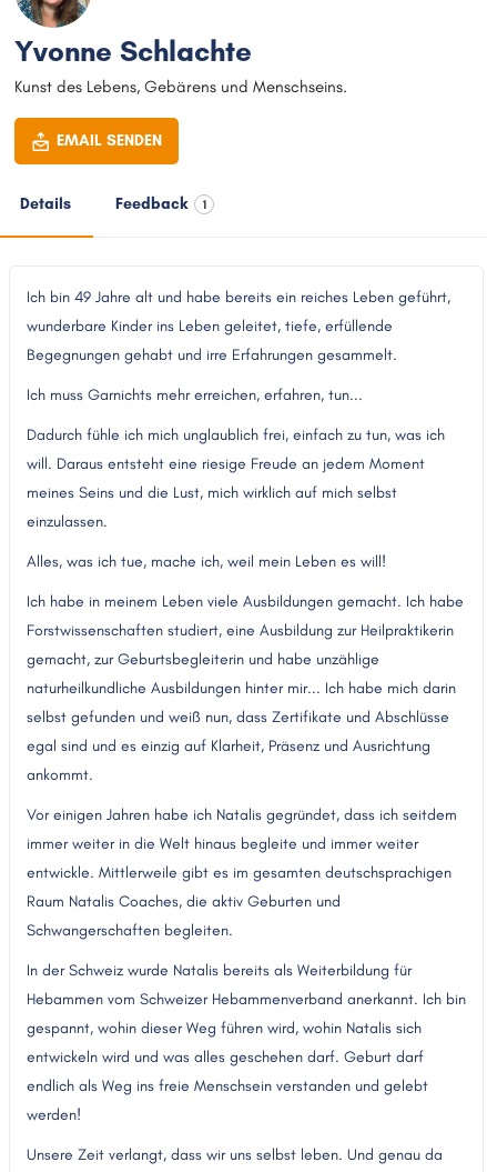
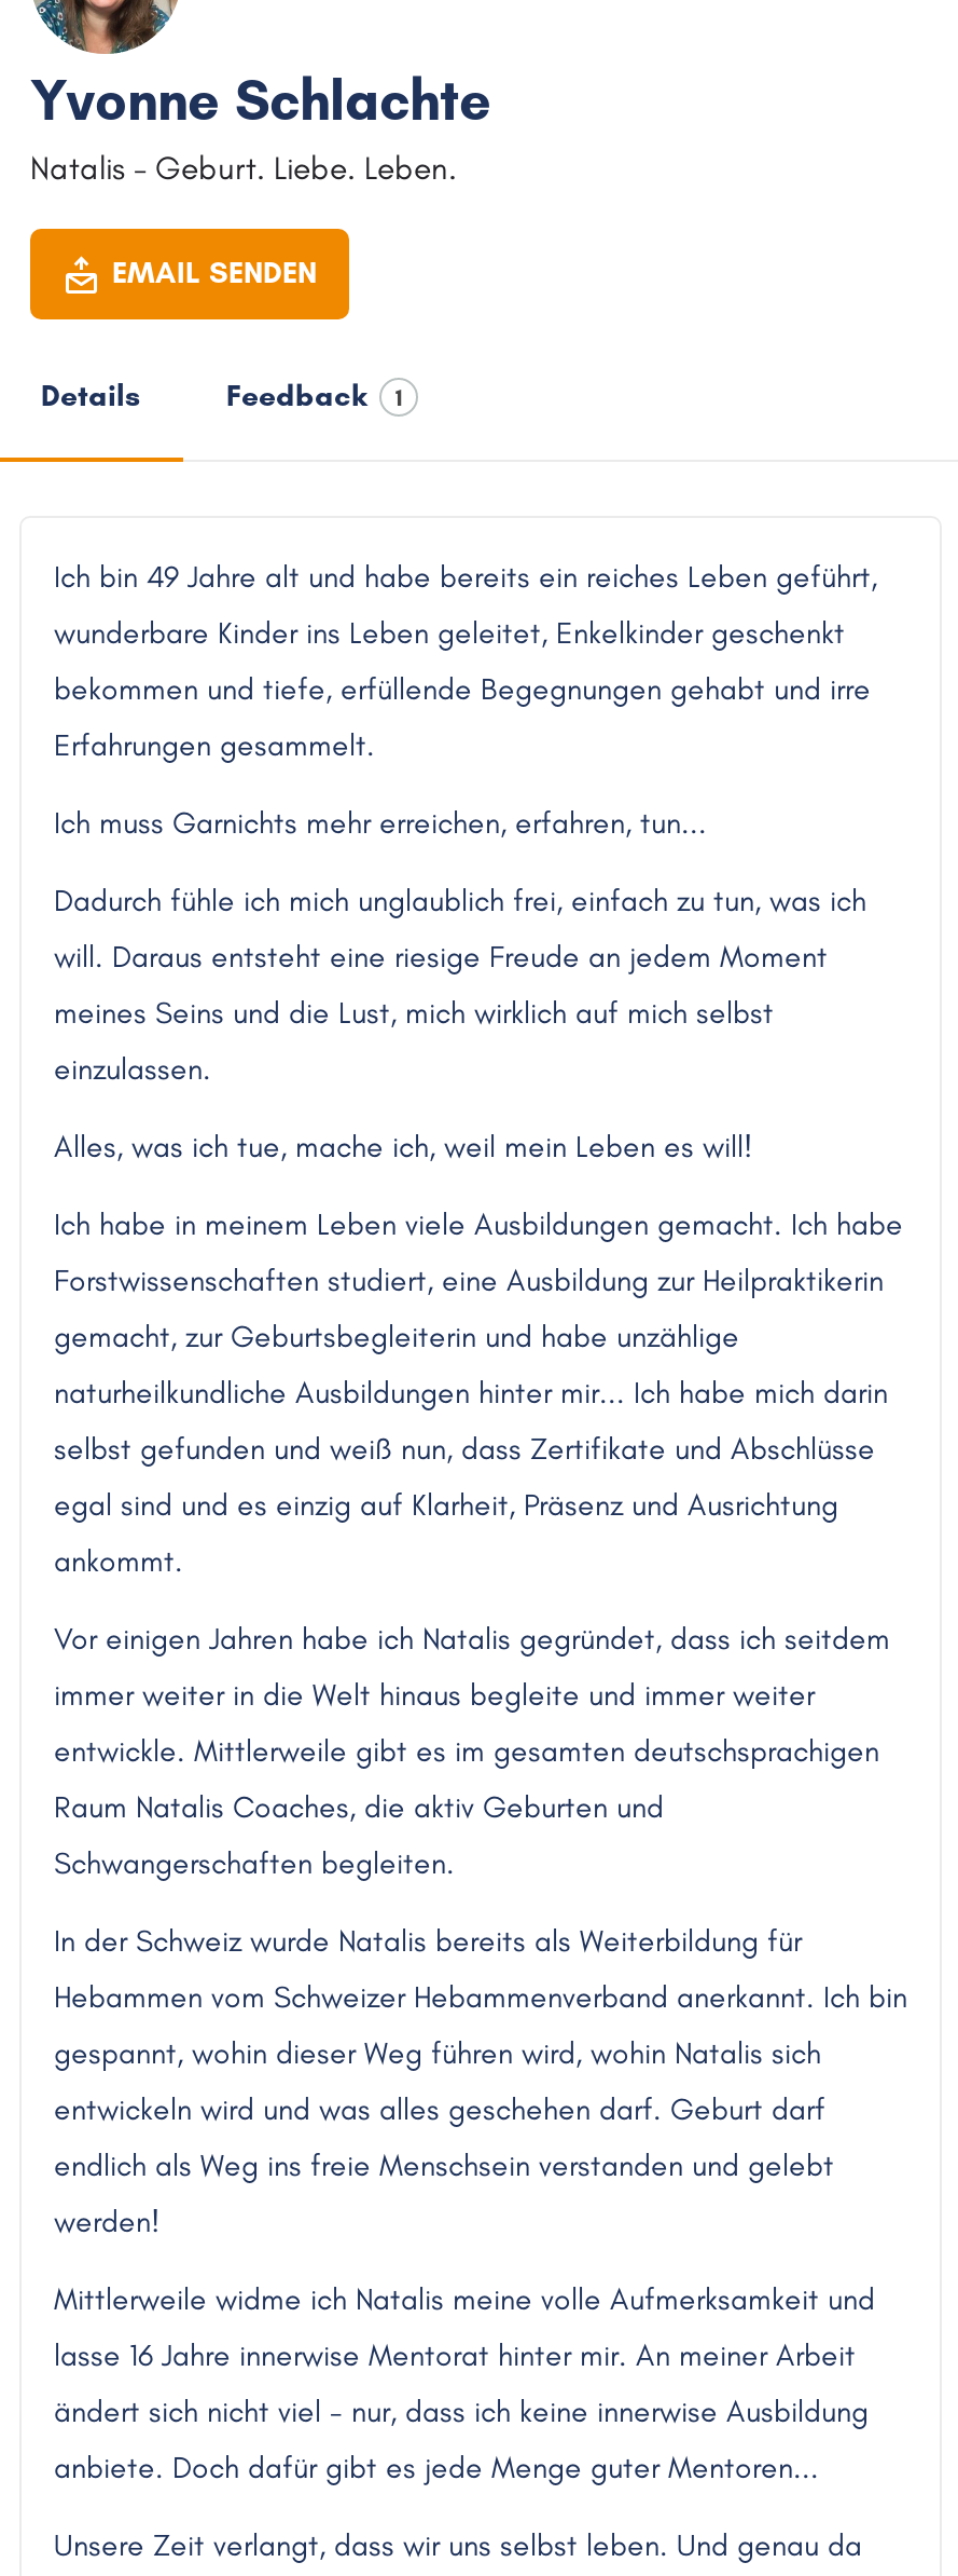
[14,77,347,97] Kunst des Lebens, Gebärens und Menschseins. -> [30,149,457,188] Natalis - Geburt. Liebe. Leben.
[27,317,397,365] wunderbare Kinder ins Leben geleitet, tiefe, erfüllende | Begegnungen gehabt und irre Erfahrungen gesammelt. -> [54,616,871,764] wunderbare Kinder ins Leben geleitet, Enkelkinder geschenkt | bekommen und tiefe, erfüllende Begegnungen gehabt und irre | Erfahrungen gesammelt.
none -> [54,2282,875,2487] Mittlerweile widme ich Natalis meine volle Aufmerksamkeit und | lasse 16 Jahre innerwise Mentorat hinter mir. An meiner Arbeit | ändert sich nicht viel - nur, dass ich keine innerwise Ausbildung | anbiete. Doch dafür gibt es jede Menge guter Mentoren...

